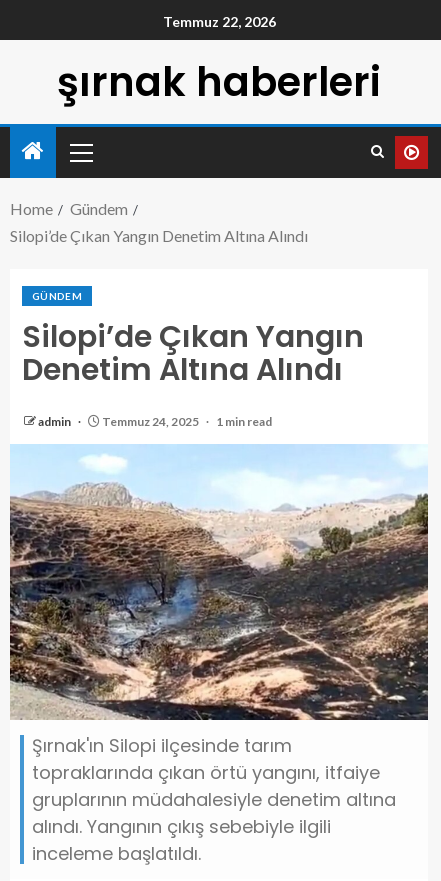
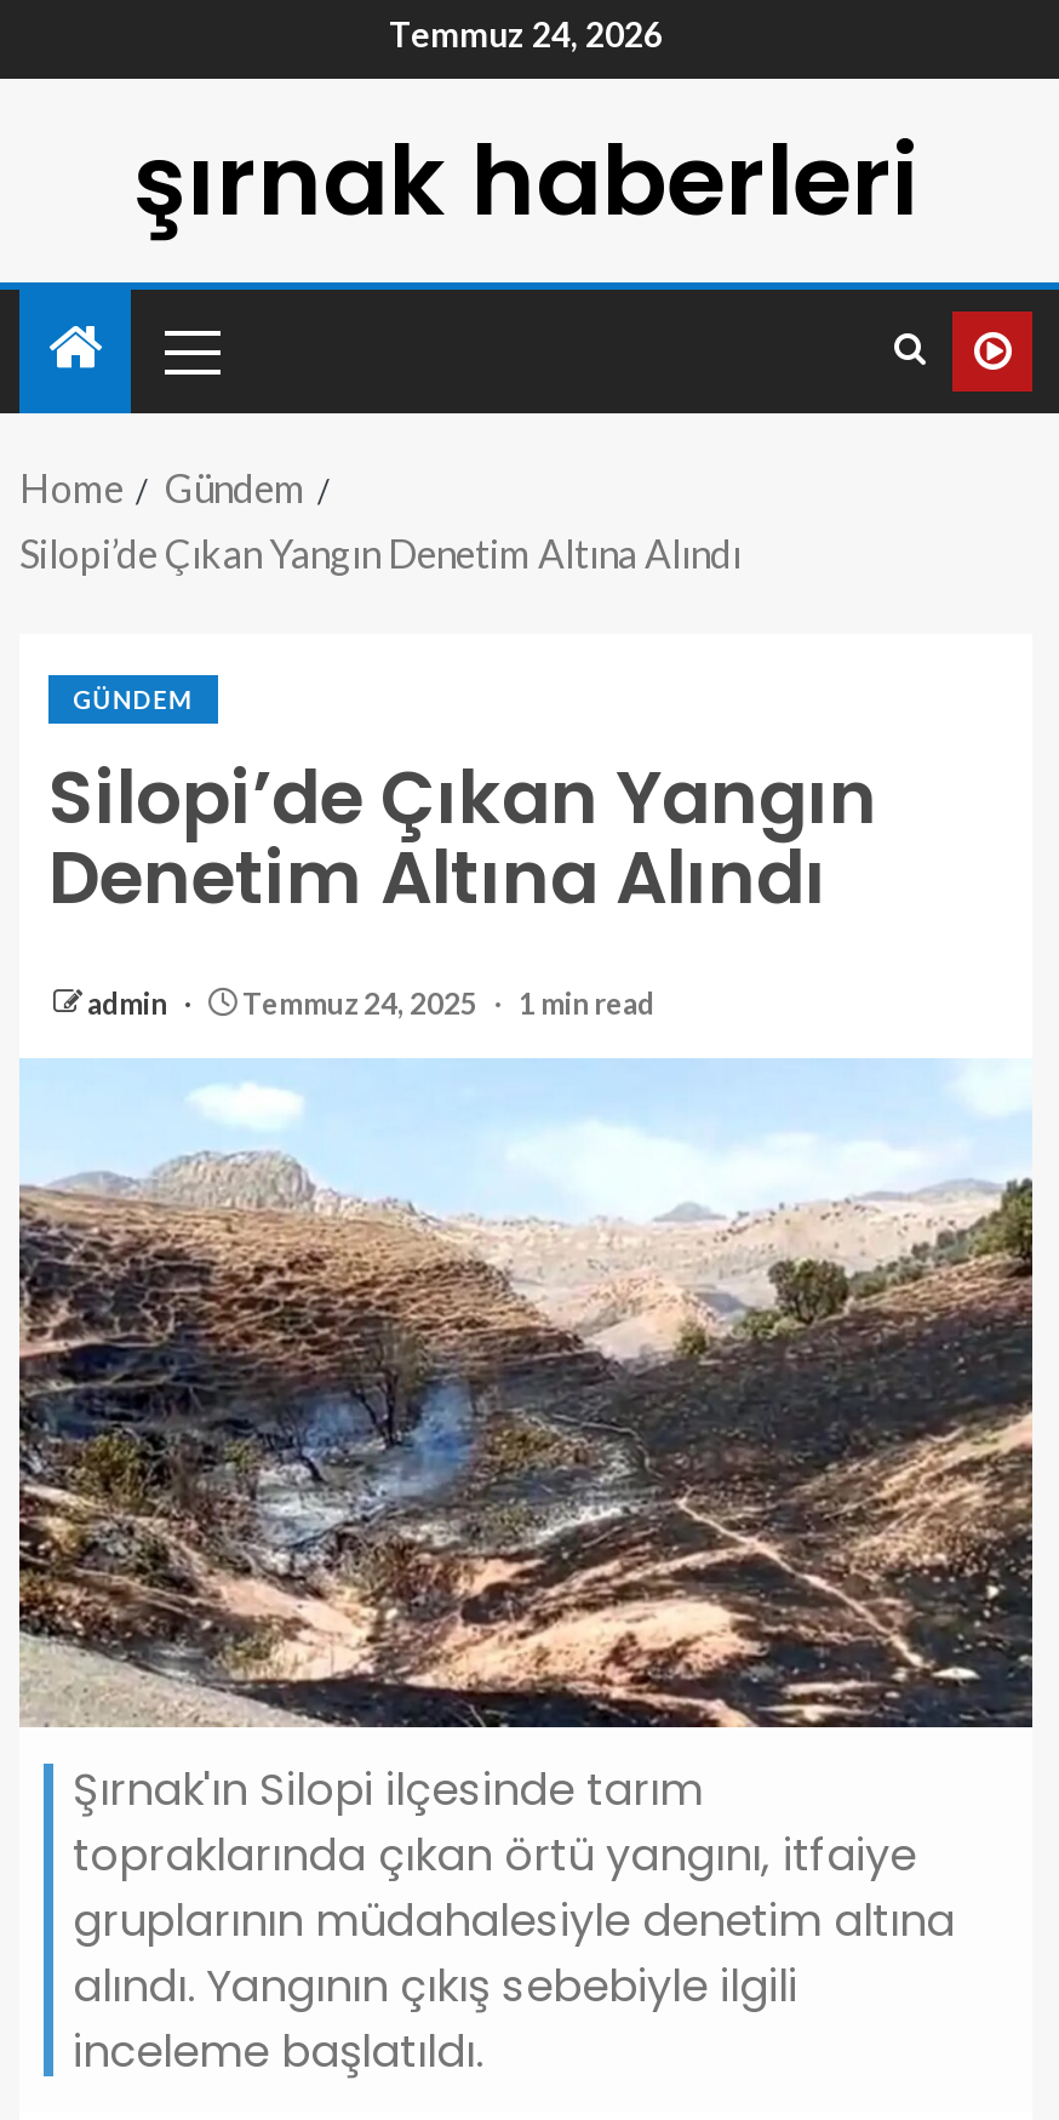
[162,13,275,30] Temmuz 22, 2026 -> [389,13,663,55] Temmuz 24, 2026

